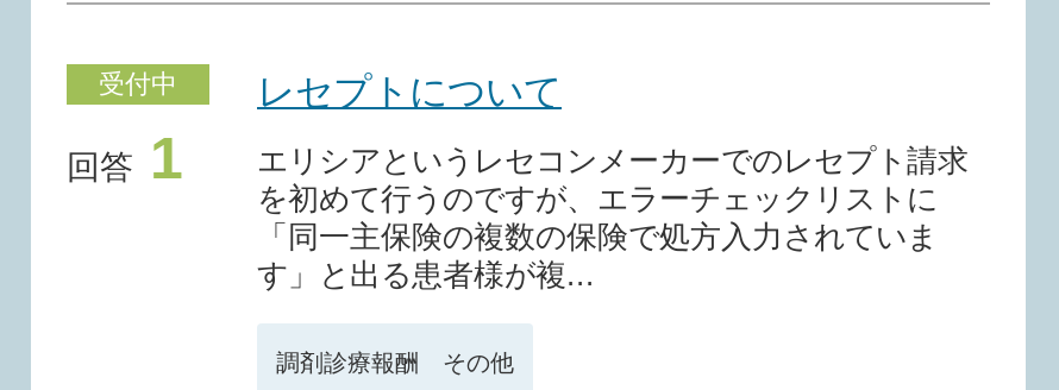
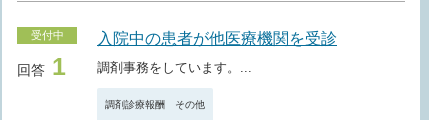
[257,71,562,112] レセプトについて -> [97,30,337,47] 入院中の患者が他医療機関を受診
[257,143,969,292] エリシアというレセコンメーカーでのレセプト請求 | を初めて行うのですが、エラーチェックリストに | 「同一主保険の複数の保険で処方入力されていま | す」と出る患者様が複... -> [97,60,252,75] 調剤事務をしています。...

